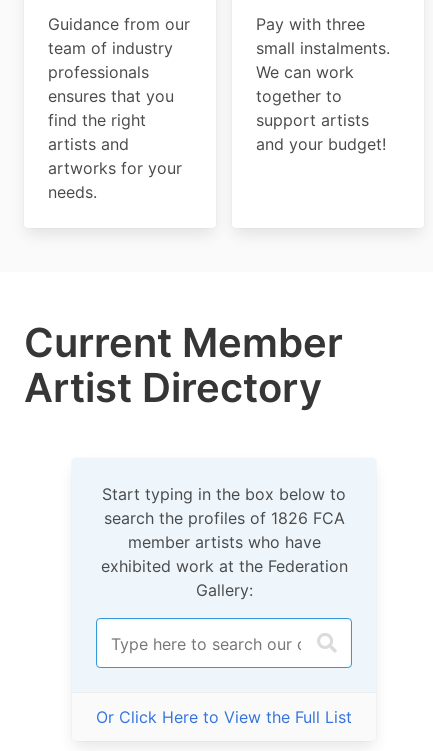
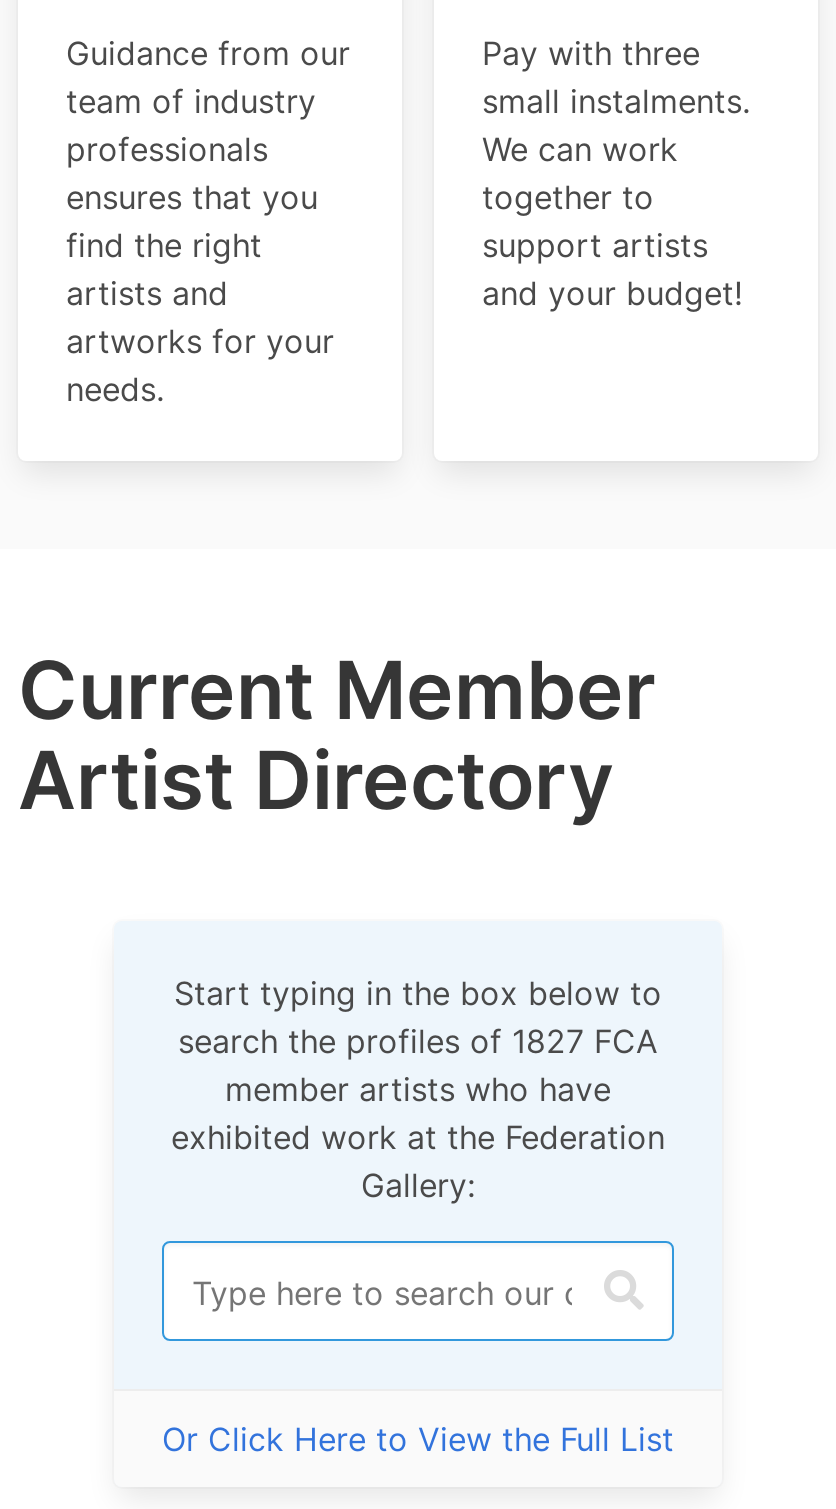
[103,508,344,528] search the profiles of 1826 FCA -> [178,1022,658,1062] search the profiles of 1827 FCA

